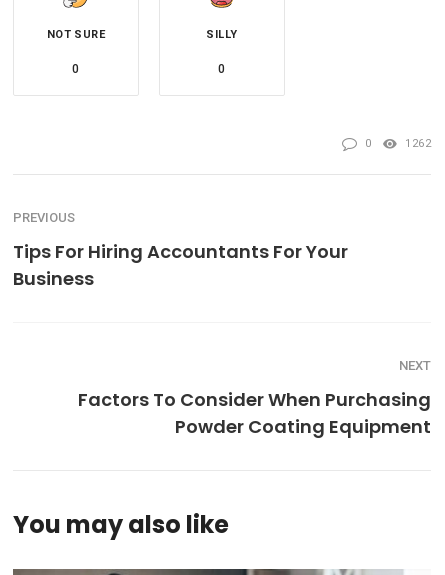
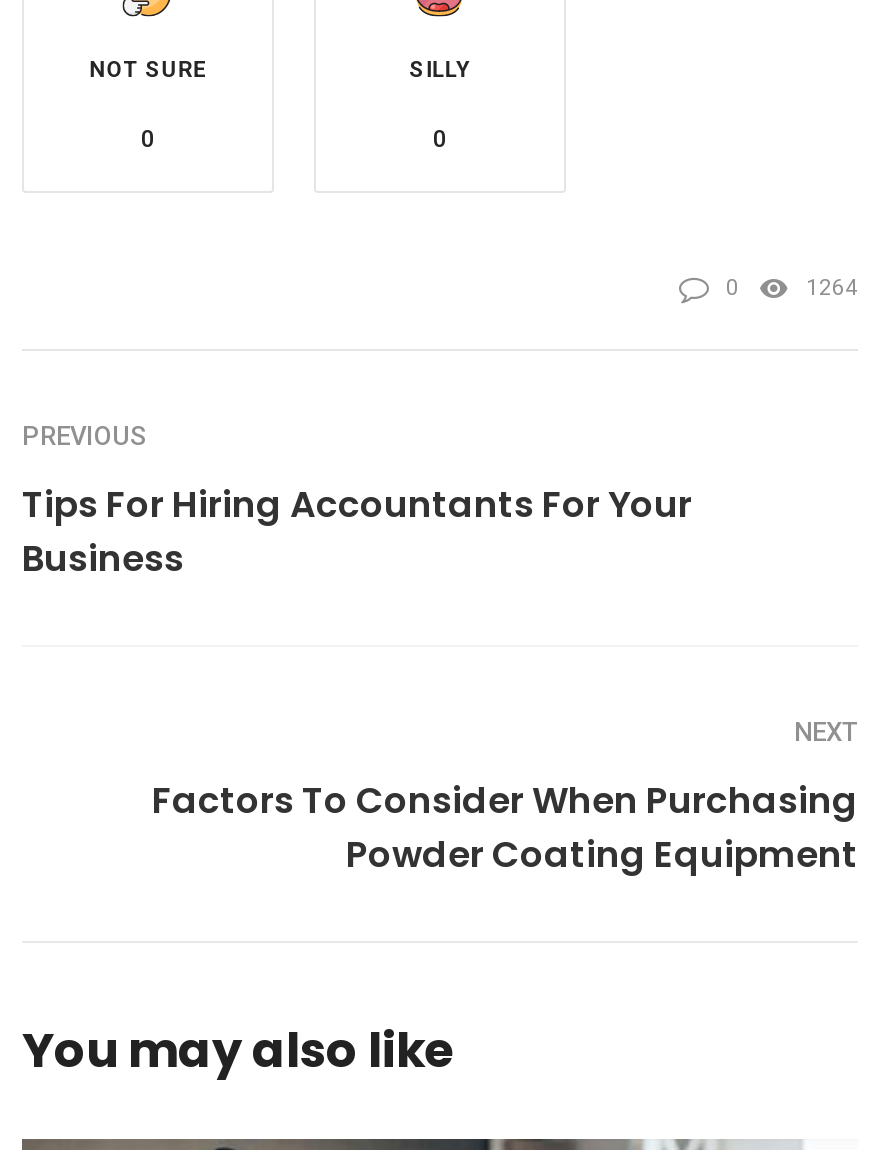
[405,137,431,150] 1262 -> [806,274,858,300] 1264

